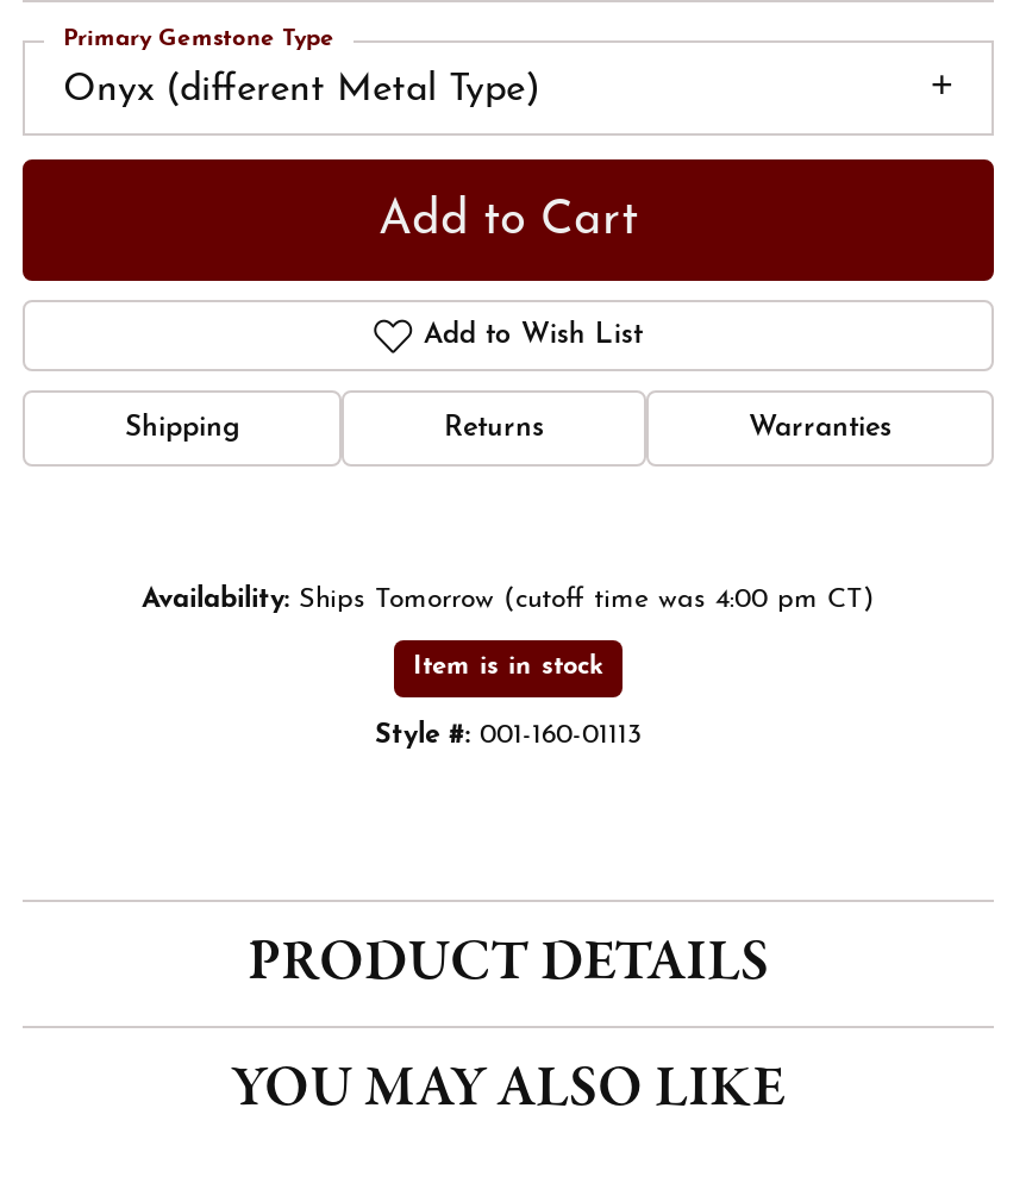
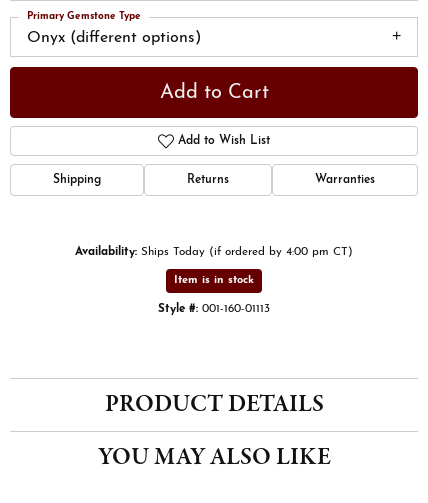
[63,71,539,109] Onyx (different Metal Type) -> [27,30,201,46] Onyx (different options)
[142,586,875,615] Availability: Ships Tomorrow (cutoff time was 4:00 pm CT) -> [75,246,353,258] Availability: Ships Today (if ordered by 4:00 pm CT)

